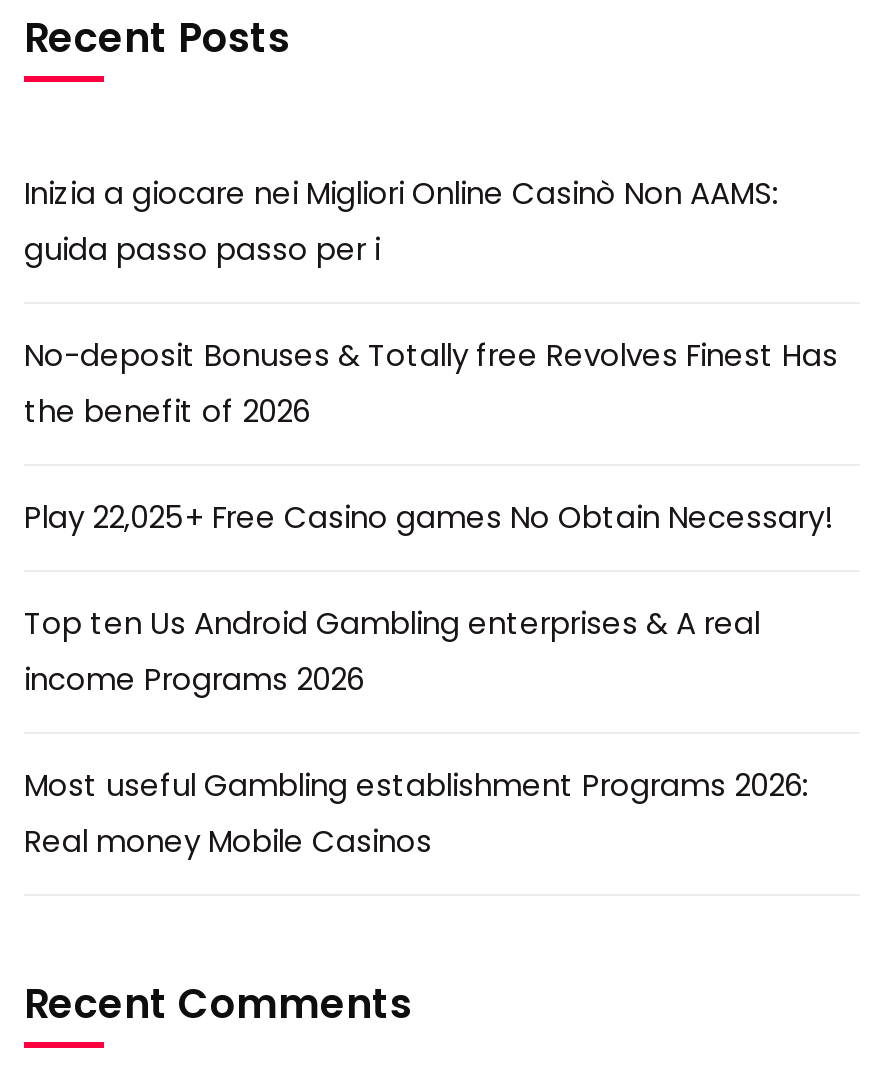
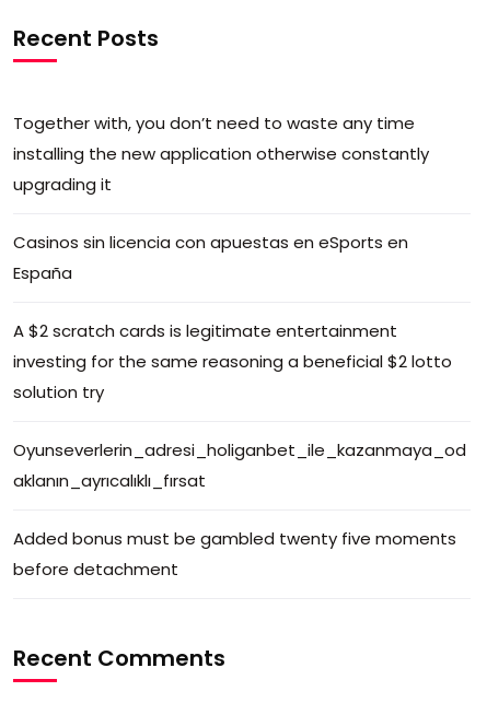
[24,172,778,270] Inizia a giocare nei Migliori Online Casinò Non AAMS: | guida passo passo per i -> [13,112,429,196] Together with, you don’t need to waste any time | installing the new application otherwise constantly | upgrading it
[24,334,838,432] No-deposit Bonuses & Totally free Revolves Finest Has | the benefit of 2026 -> [13,231,408,284] Casinos sin licencia con apuestas en eSports en | España
[24,496,832,538] Play 22,025+ Free Casino games No Obtain Necessary! -> [13,319,452,403] A $2 scratch cards is legitimate entertainment | investing for the same reasoning a beneficial $2 lotto | solution try
[24,602,760,700] Top ten Us Android Gambling enterprises & A real | income Programs 2026 -> [13,438,466,492] Oyunseverlerin_adresi_holiganbet_ile_kazanmaya_od | aklanın_ayrıcalıklı_fırsat
[24,764,808,862] Most useful Gambling establishment Programs 2026: | Real money Mobile Casinos -> [13,527,456,581] Added bonus must be gambled twenty five moments | before detachment

